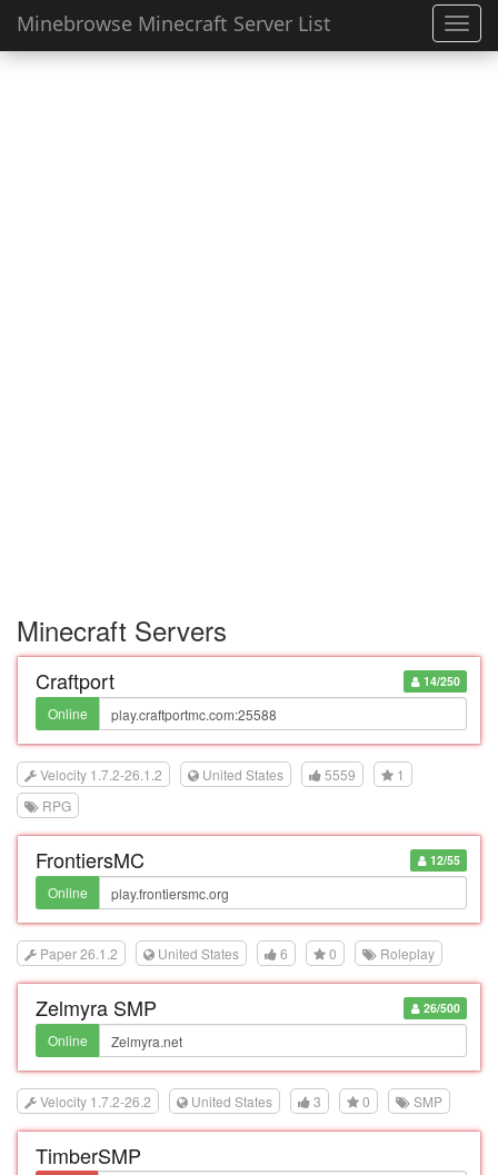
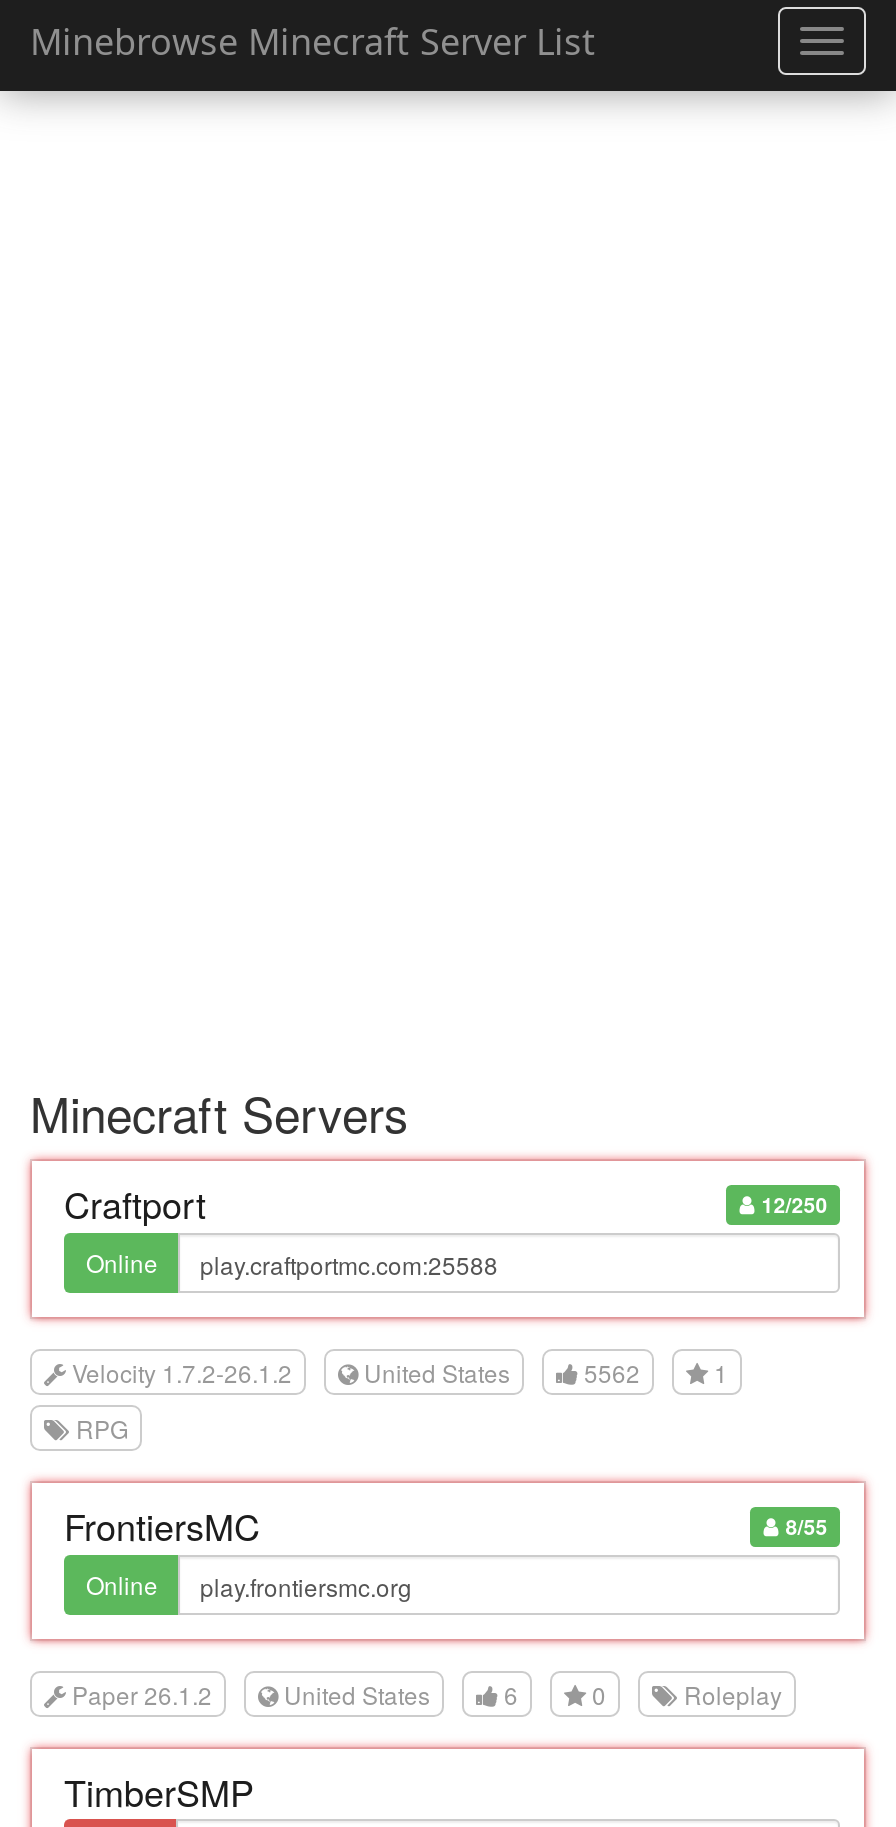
[420,673,460,689] 14/250 -> [755,1189,827,1219] 12/250
[37,765,405,784] Velocity 1.7.2-26.1.2 United States 5559 1 -> [66,1355,728,1389] Velocity 1.7.2-26.1.2 United States 5562 1
[427,852,460,868] 12/55 -> [779,1511,827,1541] 8/55
[36,993,460,1111] 26/500 | Zelmyra SMP | Online | Velocity 1.7.2-26.2 | United States | 3 | 0 | SMP -> none

